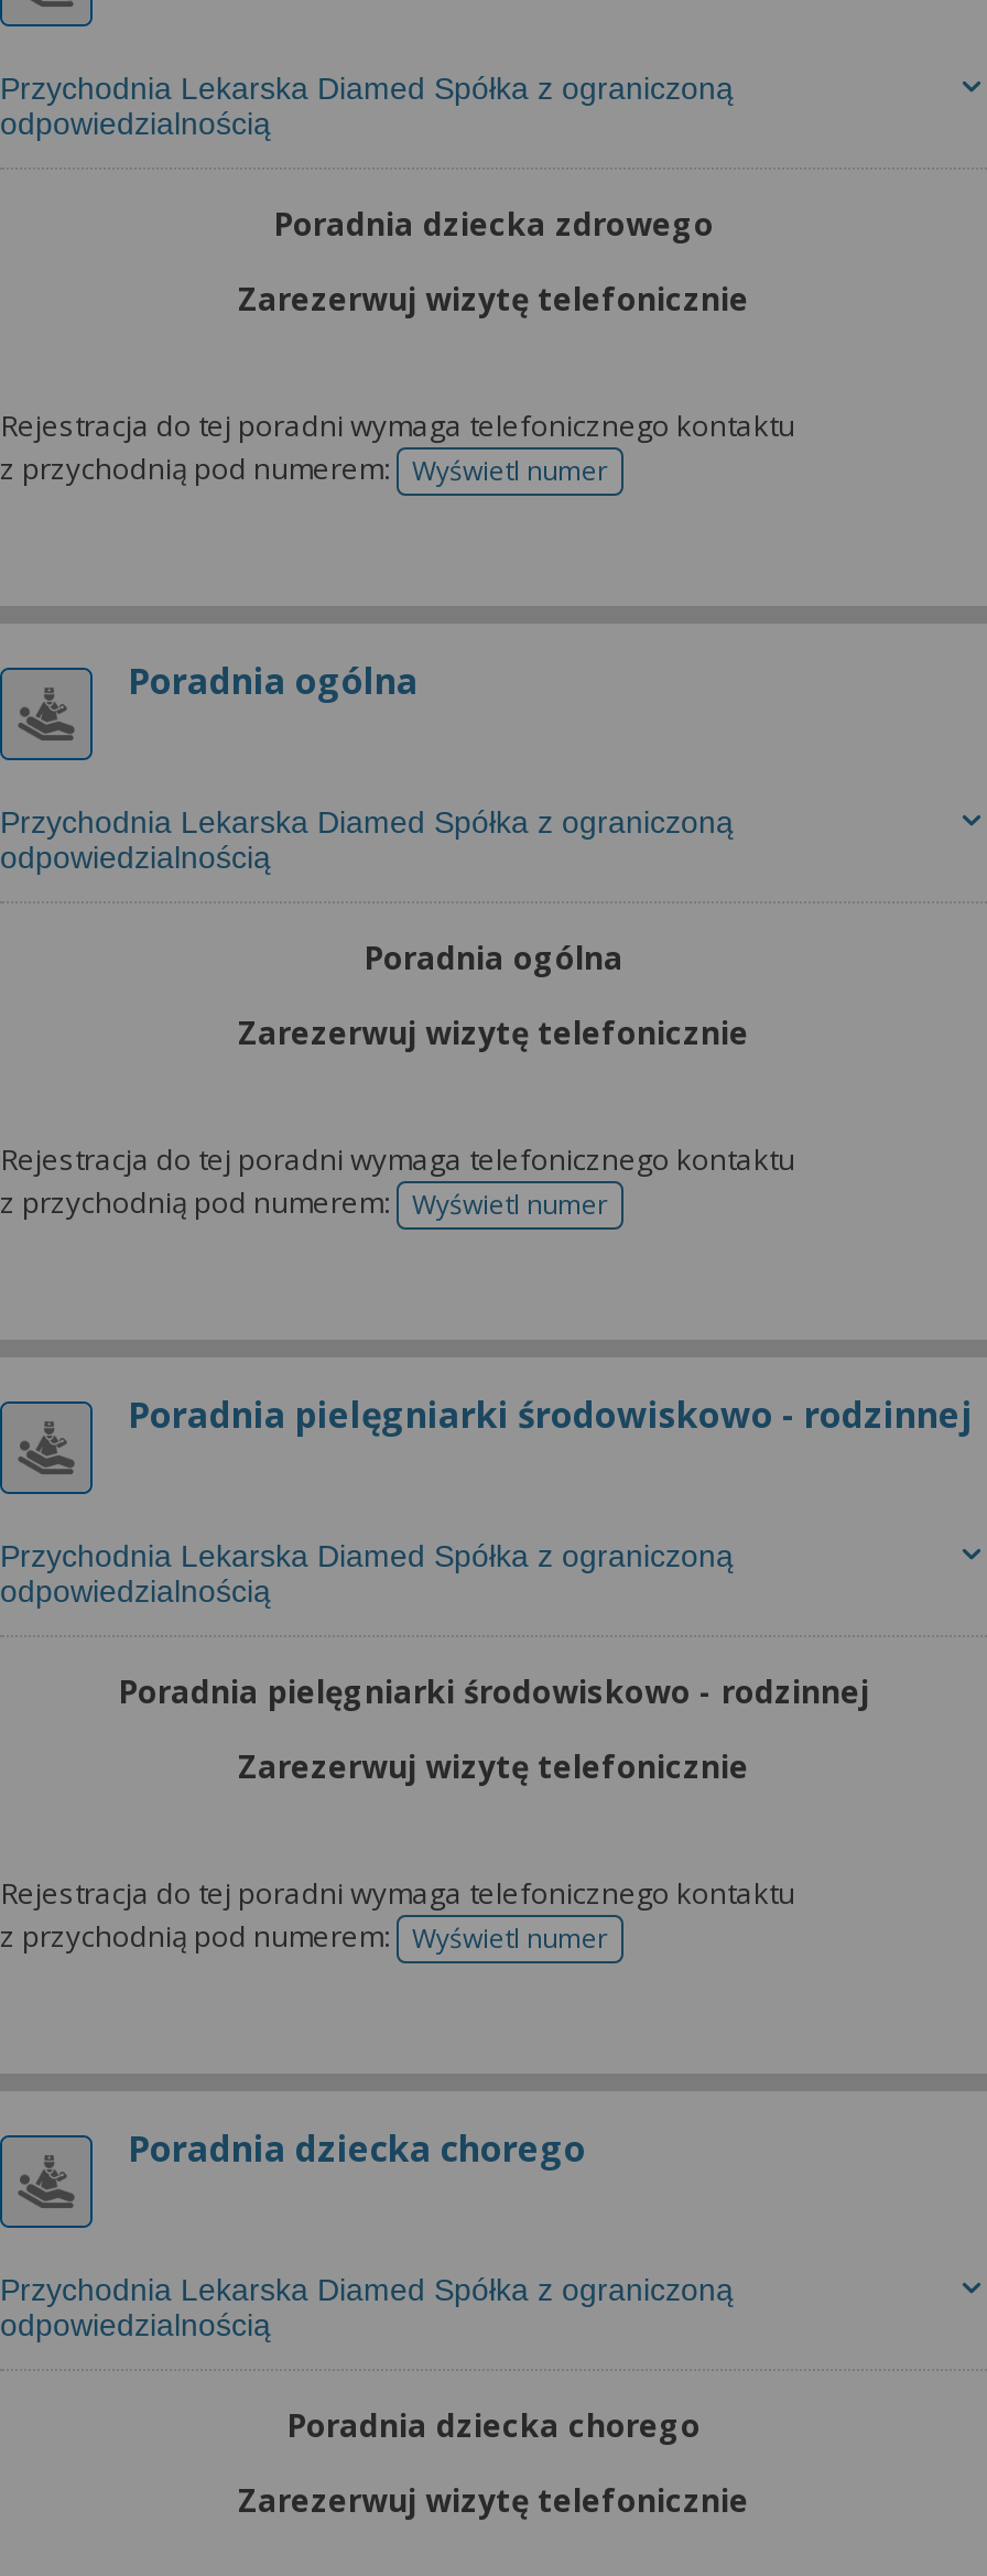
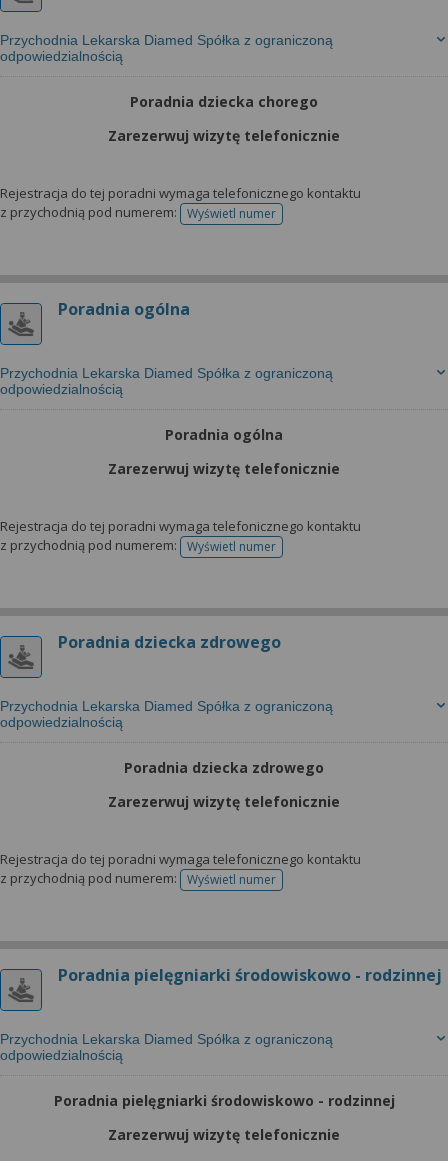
[273,203,714,245] Poradnia dziecka zdrowego -> [130,92,318,111] Poradnia dziecka chorego
[128,1390,974,1439] Poradnia pielęgniarki środowiskowo - rodzinnej -> [58,631,281,653] Poradnia dziecka zdrowego
[118,1670,869,1712] Poradnia pielęgniarki środowiskowo - rodzinnej -> [124,758,324,777] Poradnia dziecka zdrowego
[128,2124,586,2173] Poradnia dziecka chorego -> [58,964,442,986] Poradnia pielęgniarki środowiskowo - rodzinnej
[286,2404,701,2446] Poradnia dziecka chorego -> [53,1091,394,1110] Poradnia pielęgniarki środowiskowo - rodzinnej

